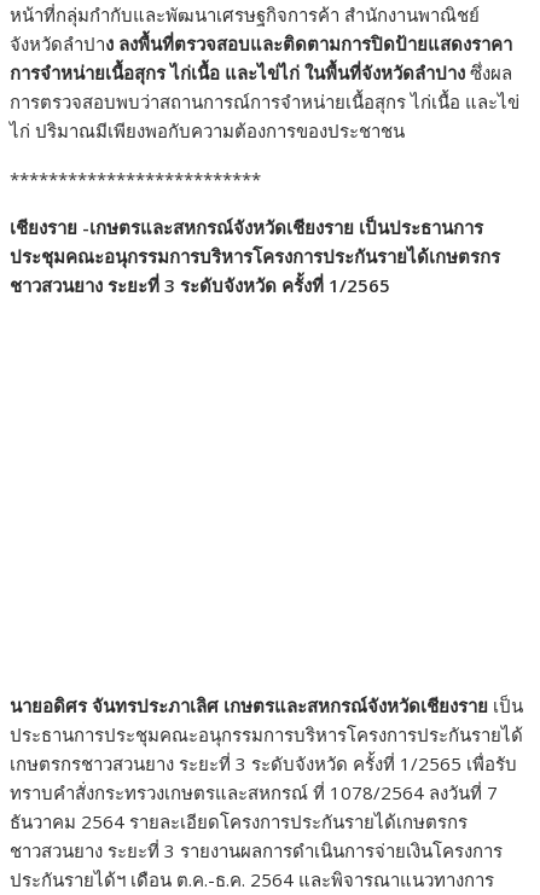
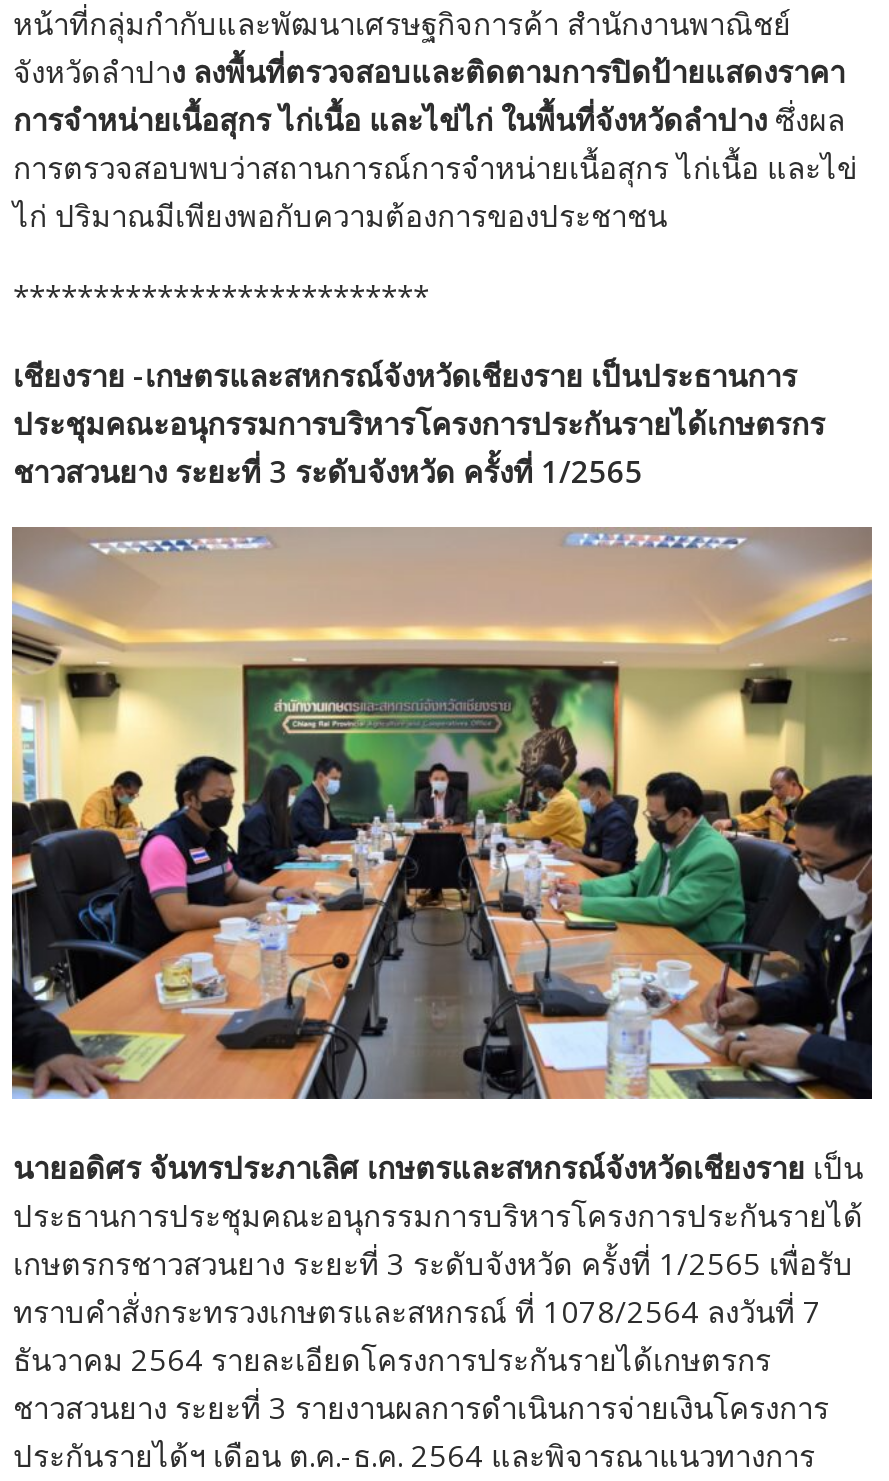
none -> [10,524,874,1100] [image]

